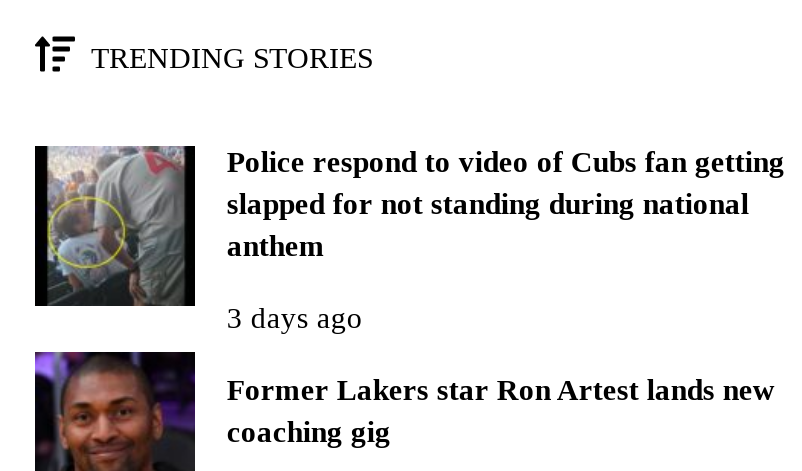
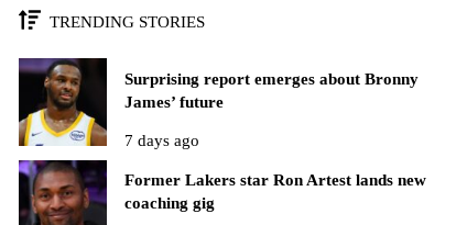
[33,143,785,327] [image] | Police respond to video of Cubs fan getting | slapped for not standing during national | anthem -> [18,57,418,147] [image] | Surprising report emerges about Bronny | James’ future
[227,302,363,334] 3 days ago -> [124,132,199,150] 7 days ago

